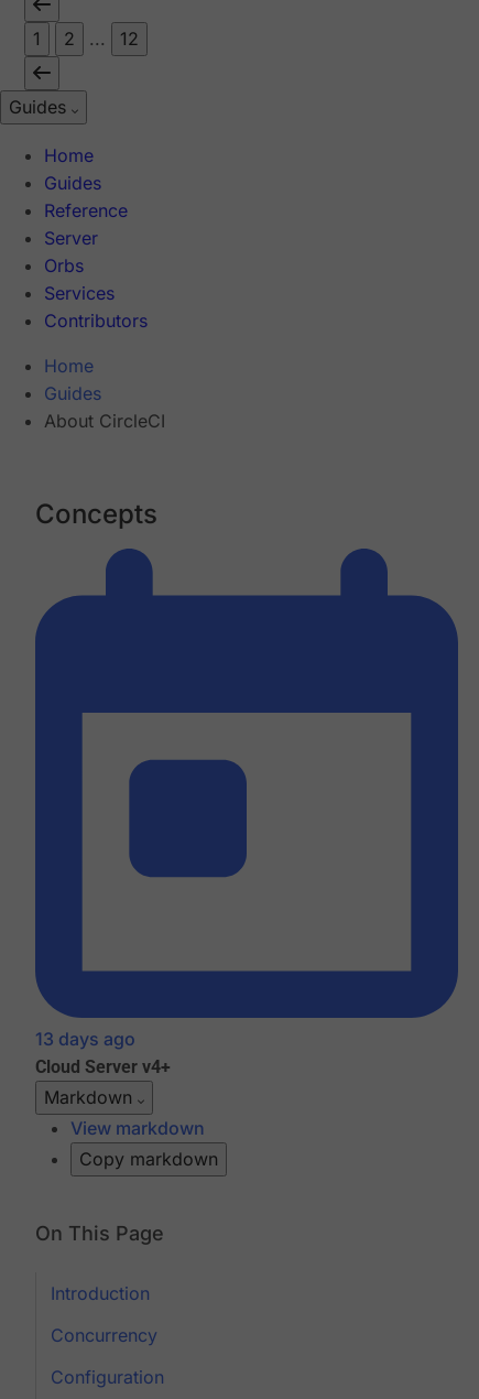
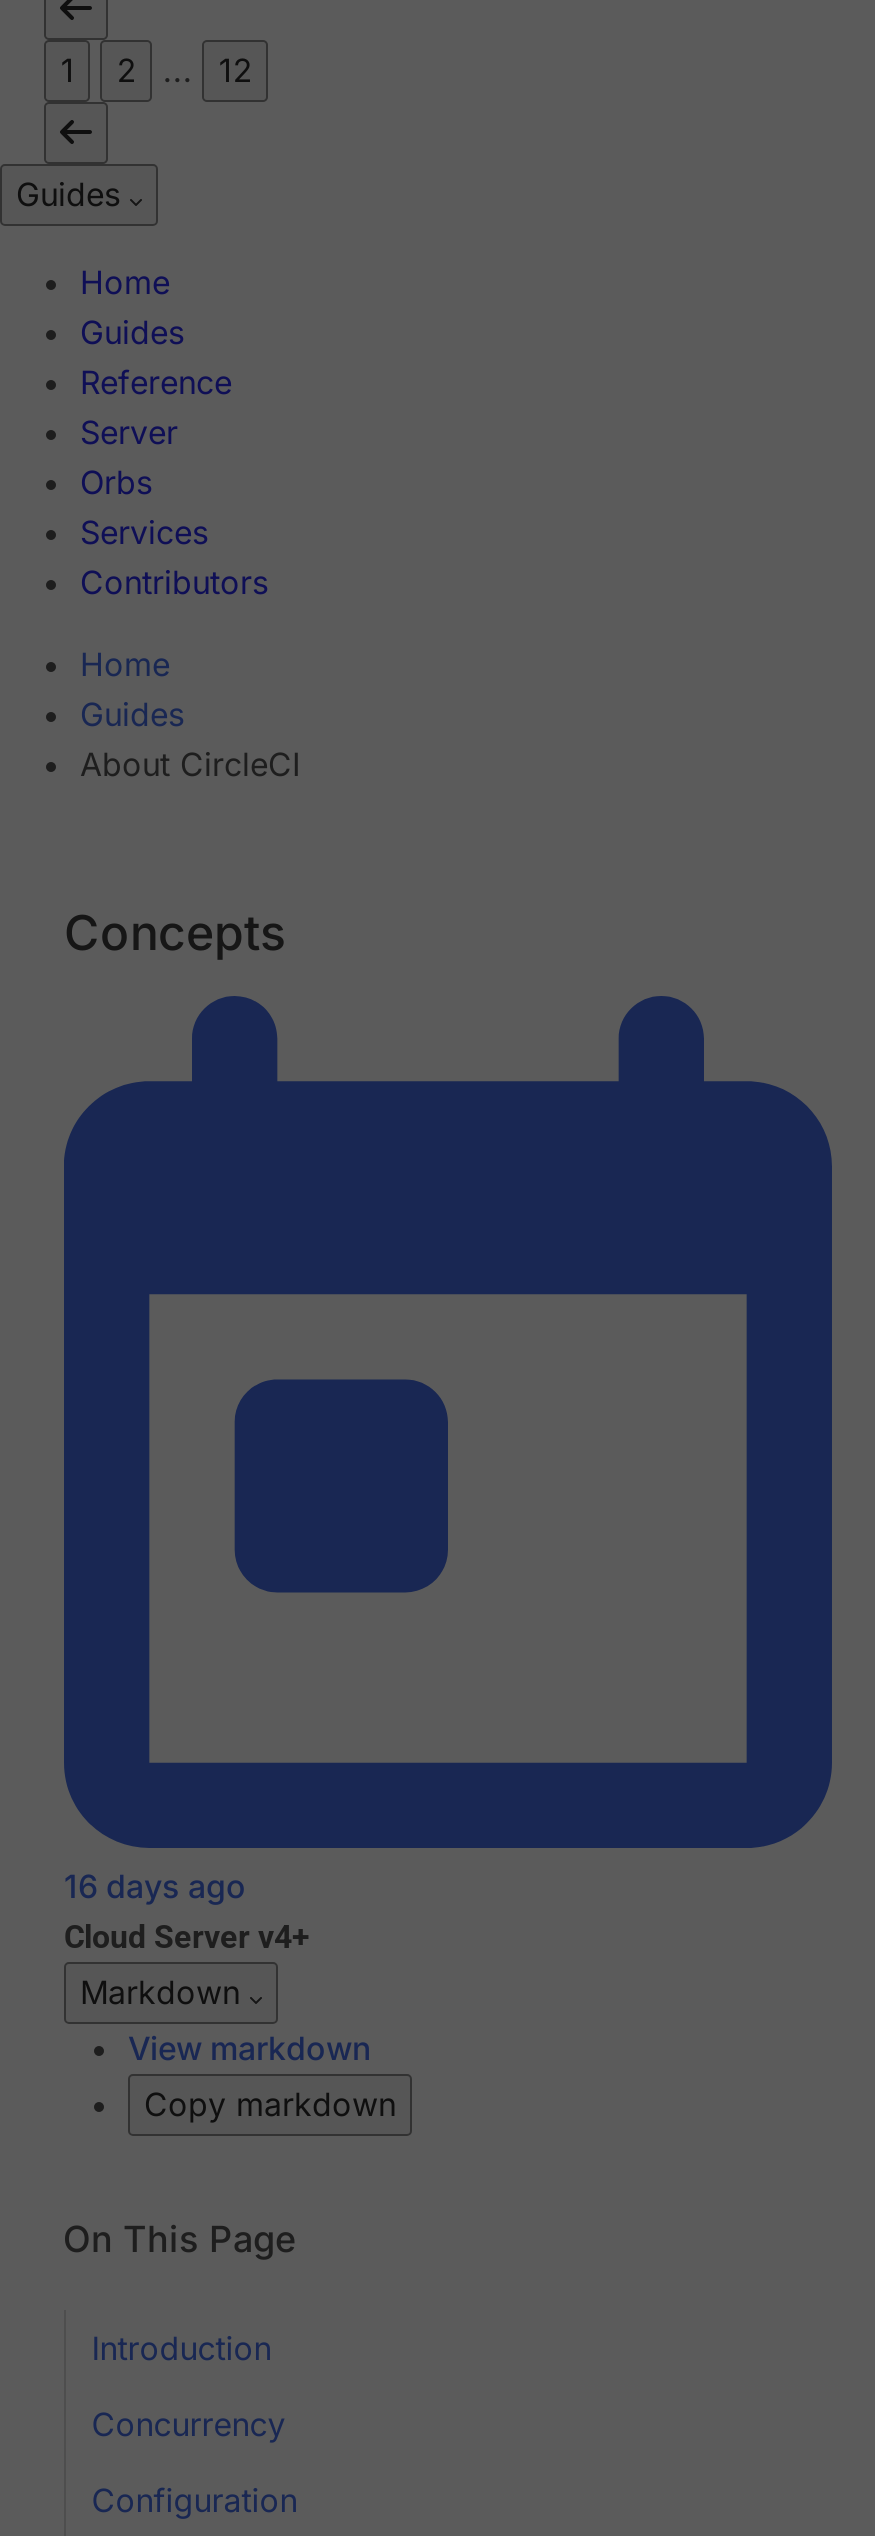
[35,1028,135,1050] 13 days ago -> [64,1867,246,1907] 16 days ago

